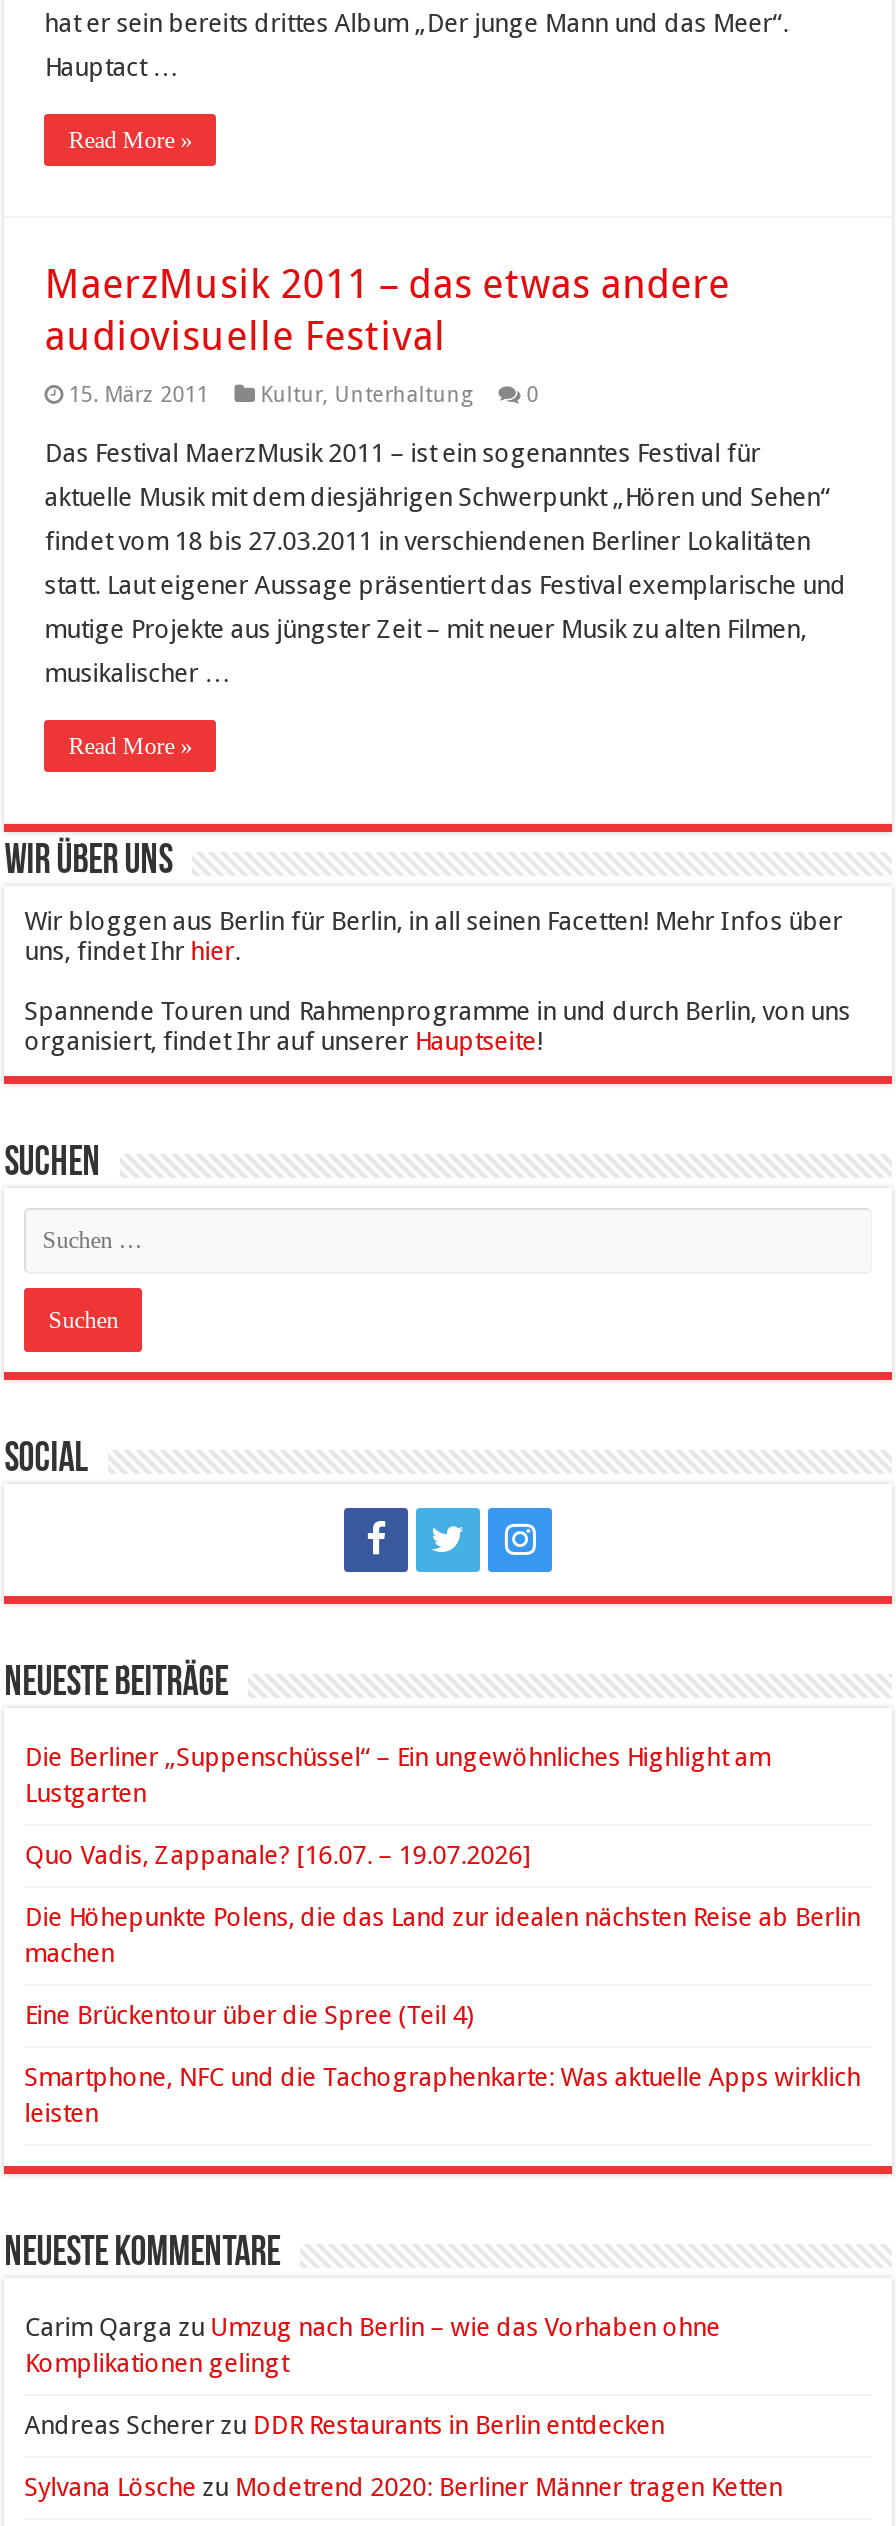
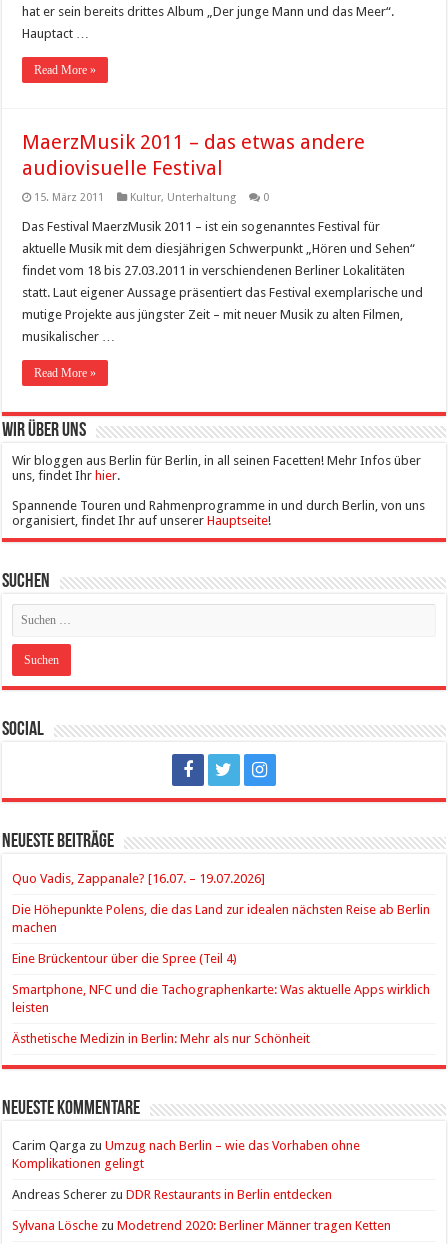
[24,1741,770,1807] Die Berliner „Suppenschüssel“ – Ein ungewöhnliches Highlight am | Lustgarten -> none
moved [24,1839,860,2127] -> [12,871,430,1015]: Quo Vadis, Zappanale? [16.07. – 19.07.2026] | Die Höhepunkte Polens, die das Land zur idealen nächsten Reise ab Berlin | machen | Eine Brückentour über die Spree (Teil 4) | Smartphone, NFC und die Tachographenkarte: Was aktuelle Apps wirklich | leisten
none -> [12,1031,310,1046] Ästhetische Medizin in Berlin: Mehr als nur Schönheit

